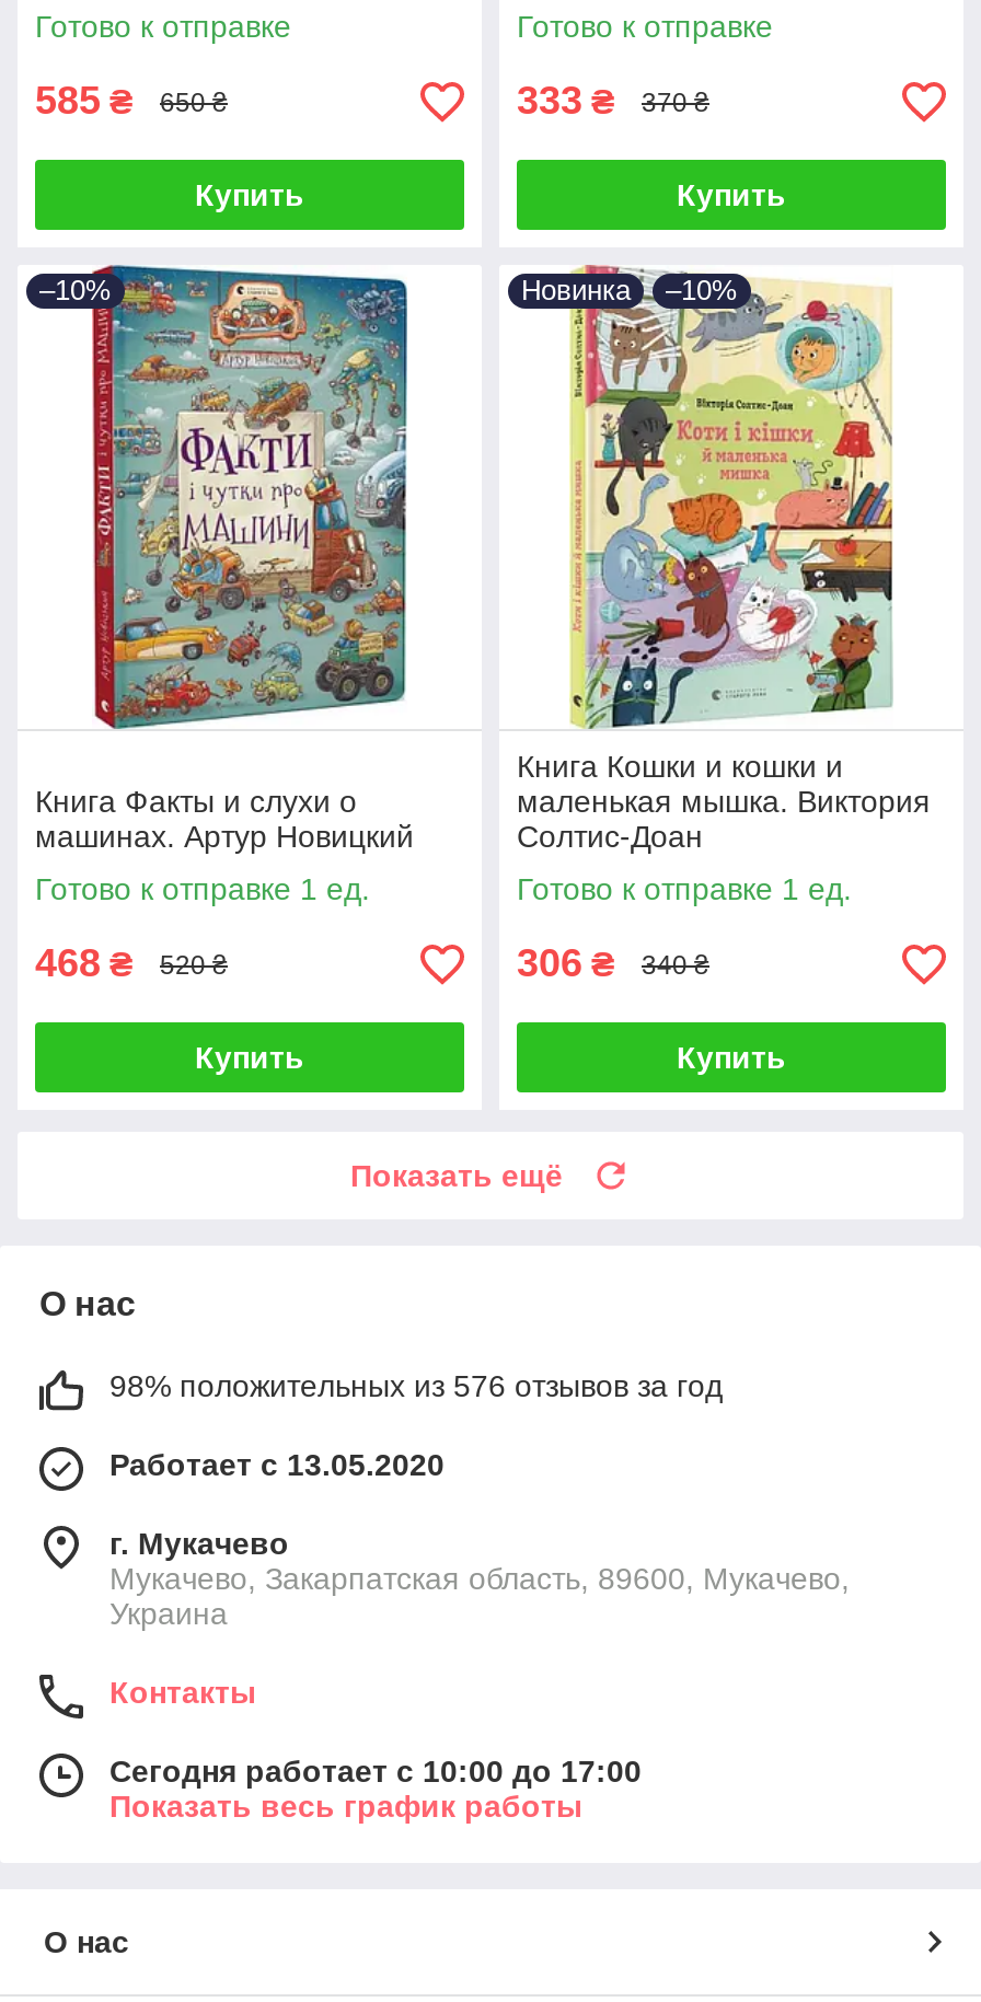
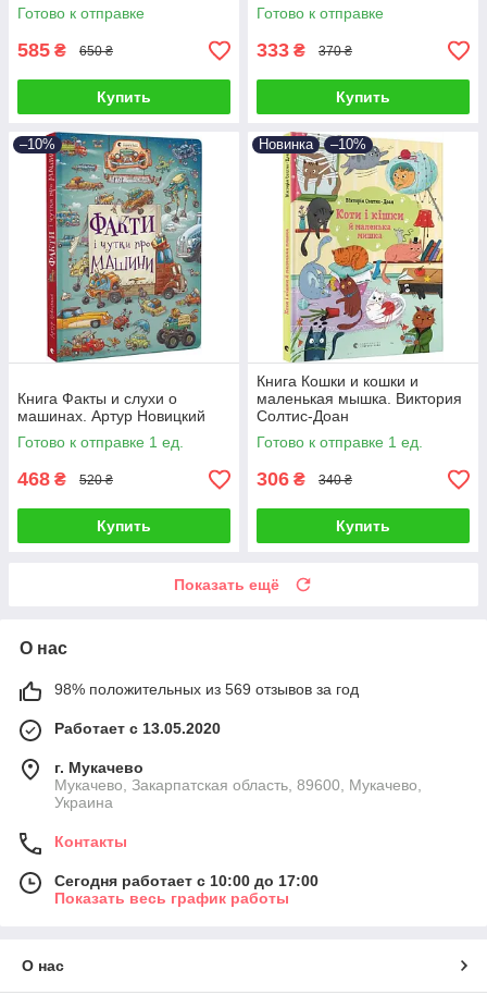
[109,1369,723,1404] 98% положительных из 576 отзывов за год -> [54,681,359,698] 98% положительных из 569 отзывов за год

